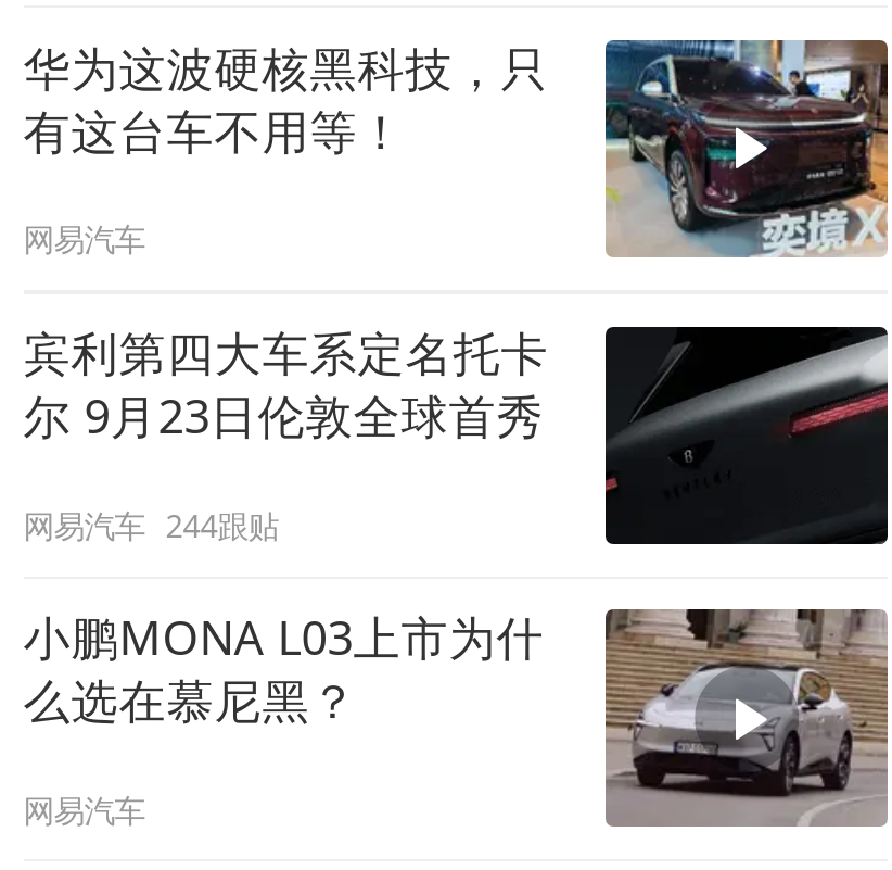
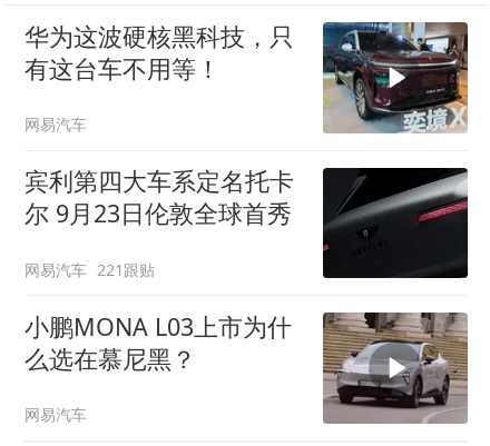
[23,504,278,546] 网易汽车 244跟贴 -> [24,259,155,280] 网易汽车 221跟贴

